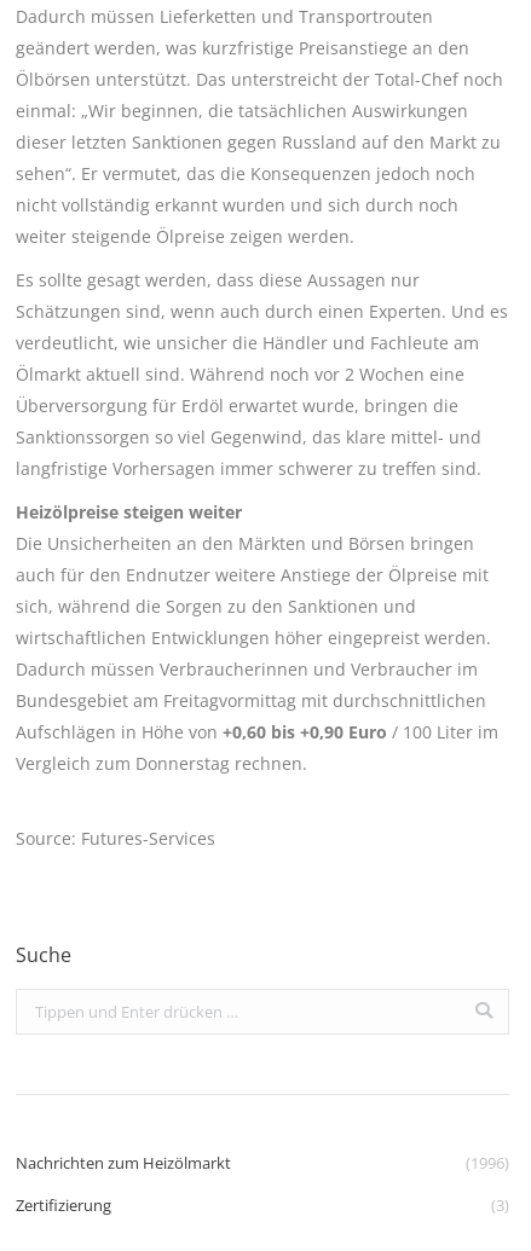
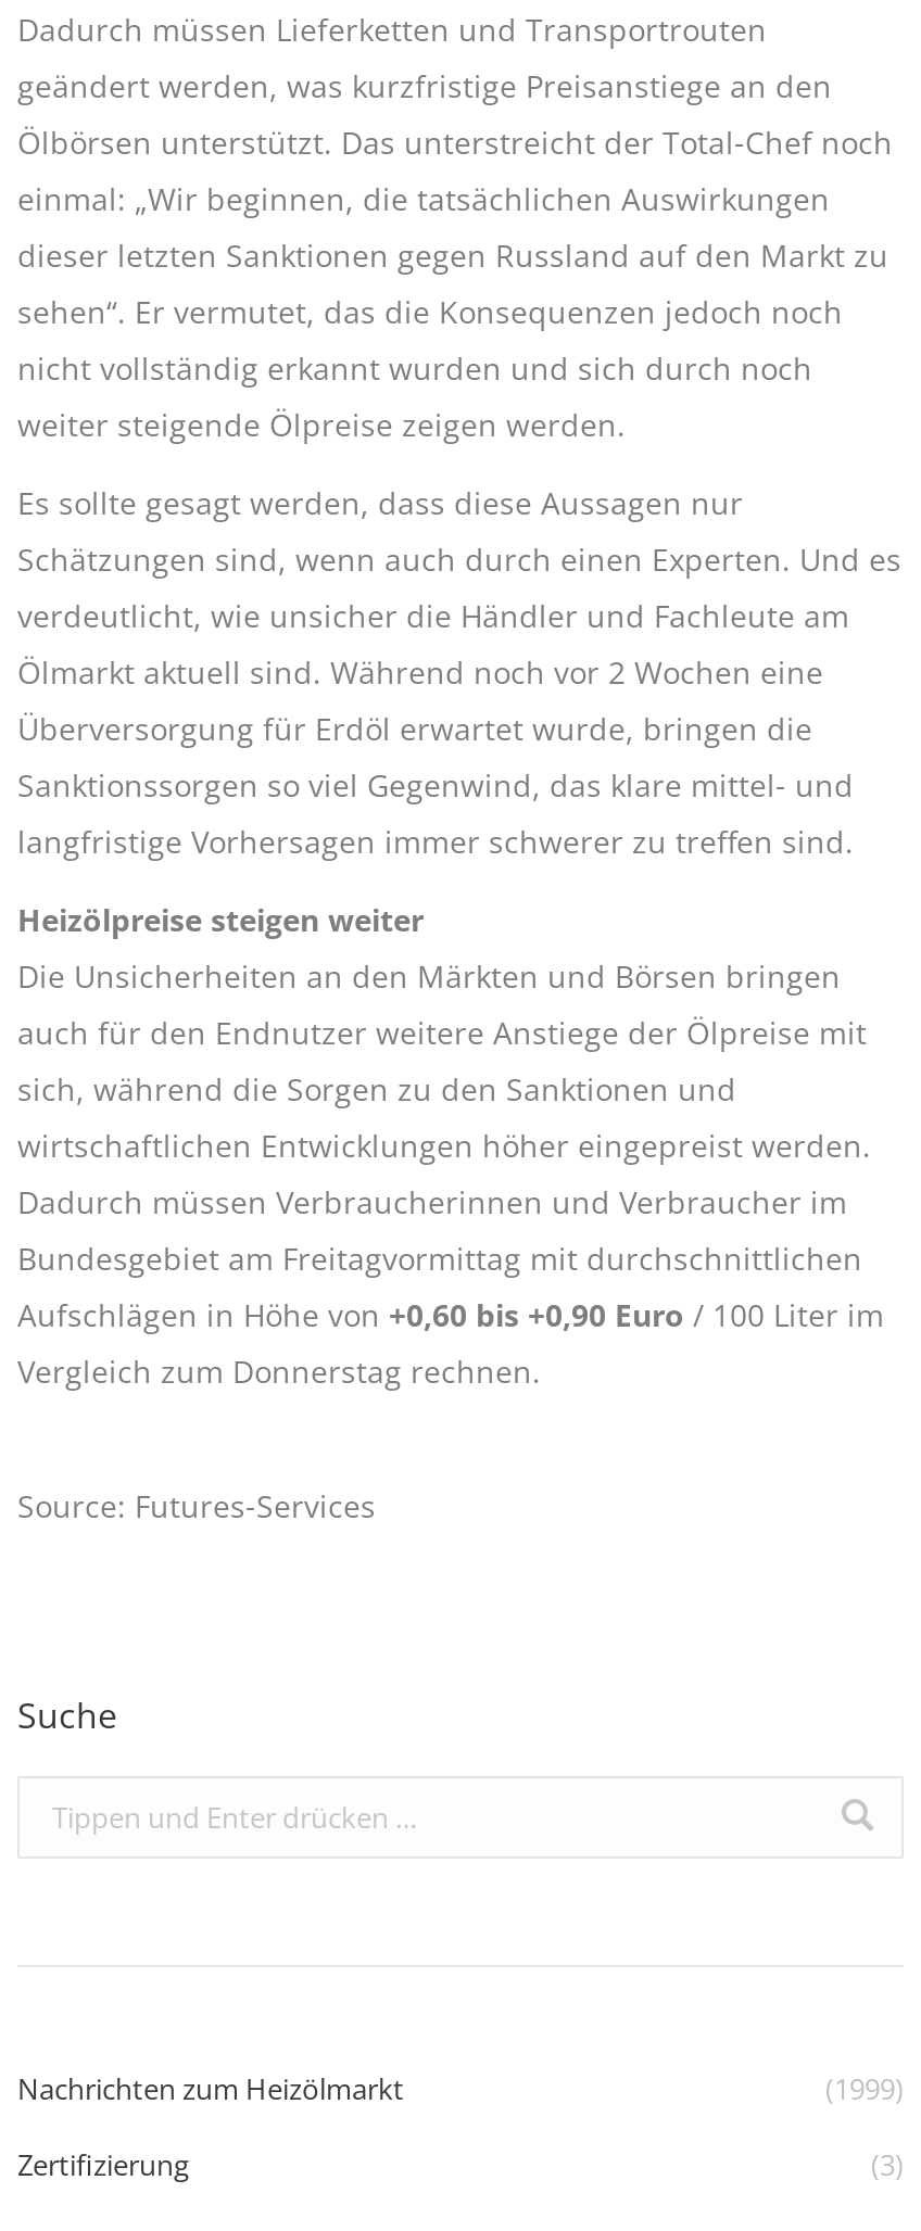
[466,1152,509,1173] (1996) -> [825,2069,904,2108] (1999)

